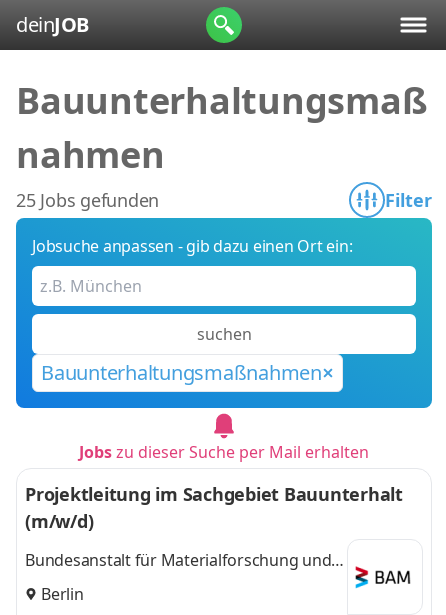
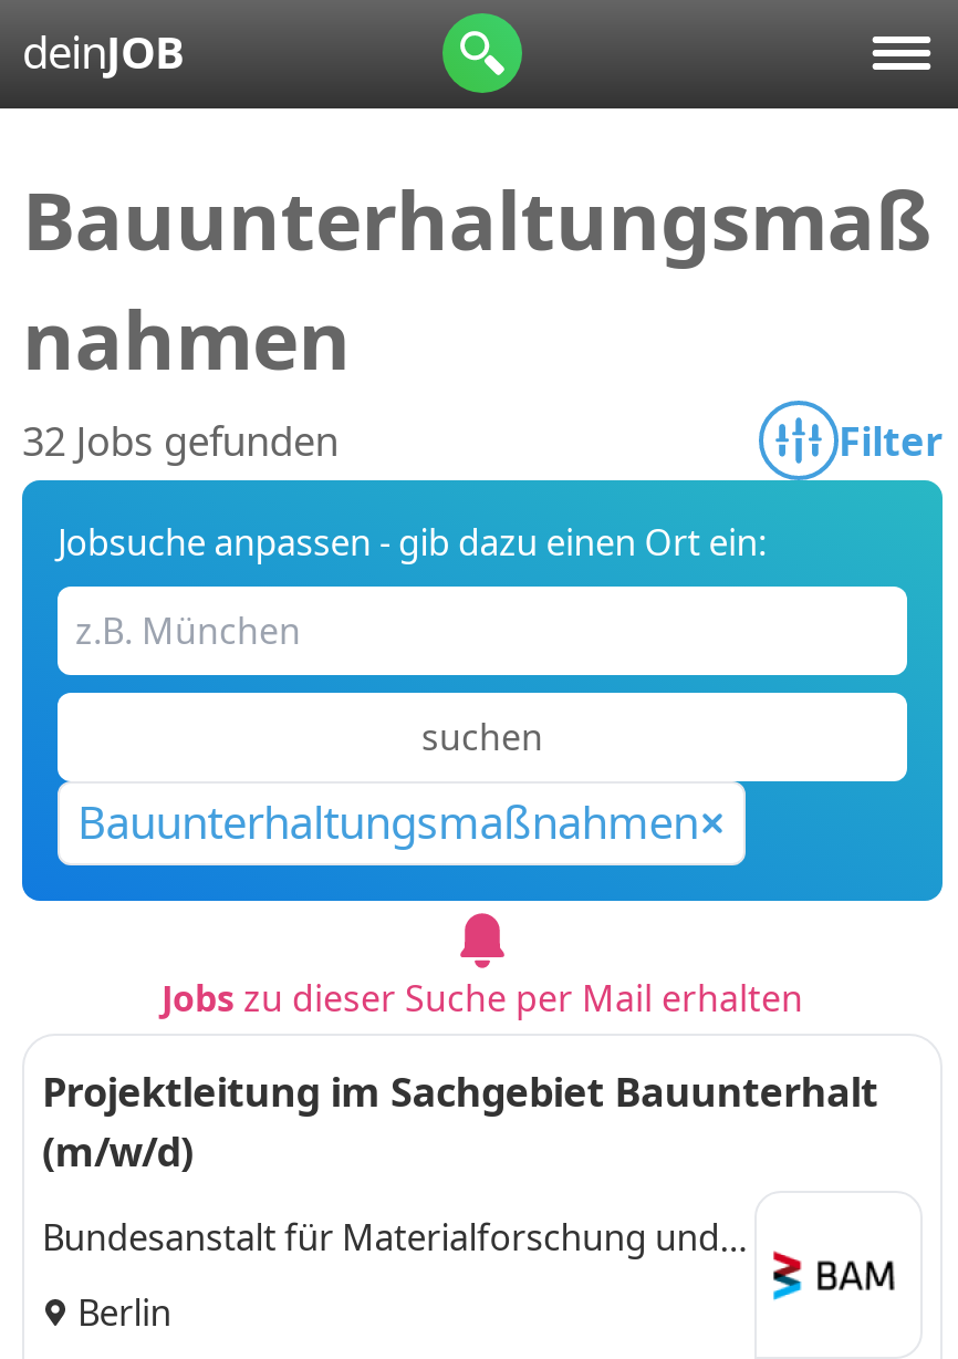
[16,188,159,212] 25 Jobs gefunden -> [22,414,339,467] 32 Jobs gefunden

